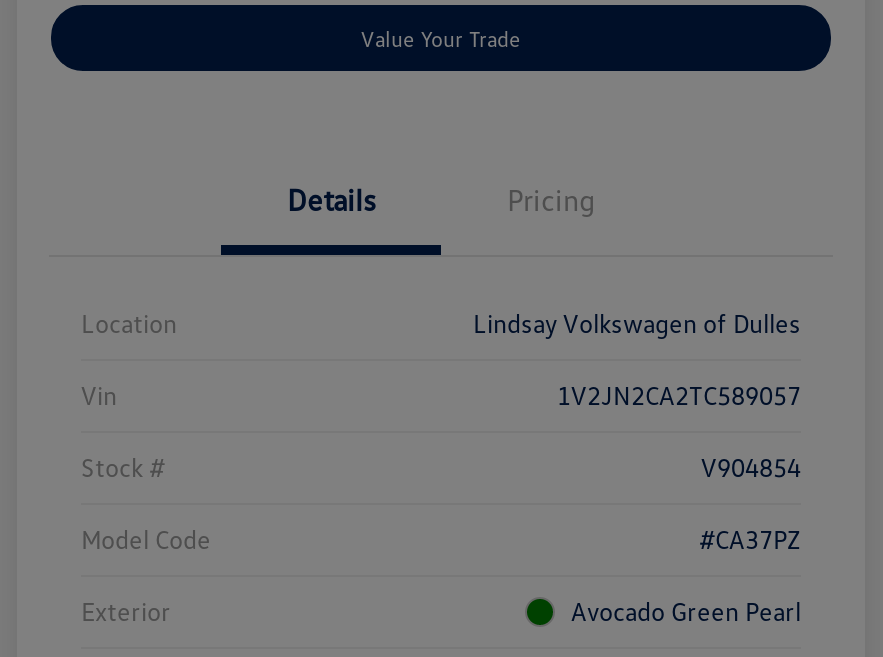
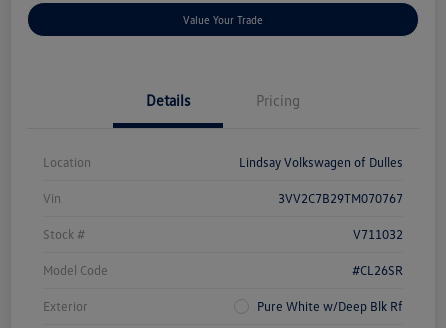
[557,379,801,411] 1V2JN2CA2TC589057 -> [278,190,403,206] 3VV2C7B29TM070767
[701,451,801,483] V904854 -> [353,226,403,242] V711032
[699,523,801,555] #CA37PZ -> [352,262,403,278] #CL26SR
[571,595,801,627] Avocado Green Pearl -> [257,298,403,314] Pure White w/Deep Blk Rf

